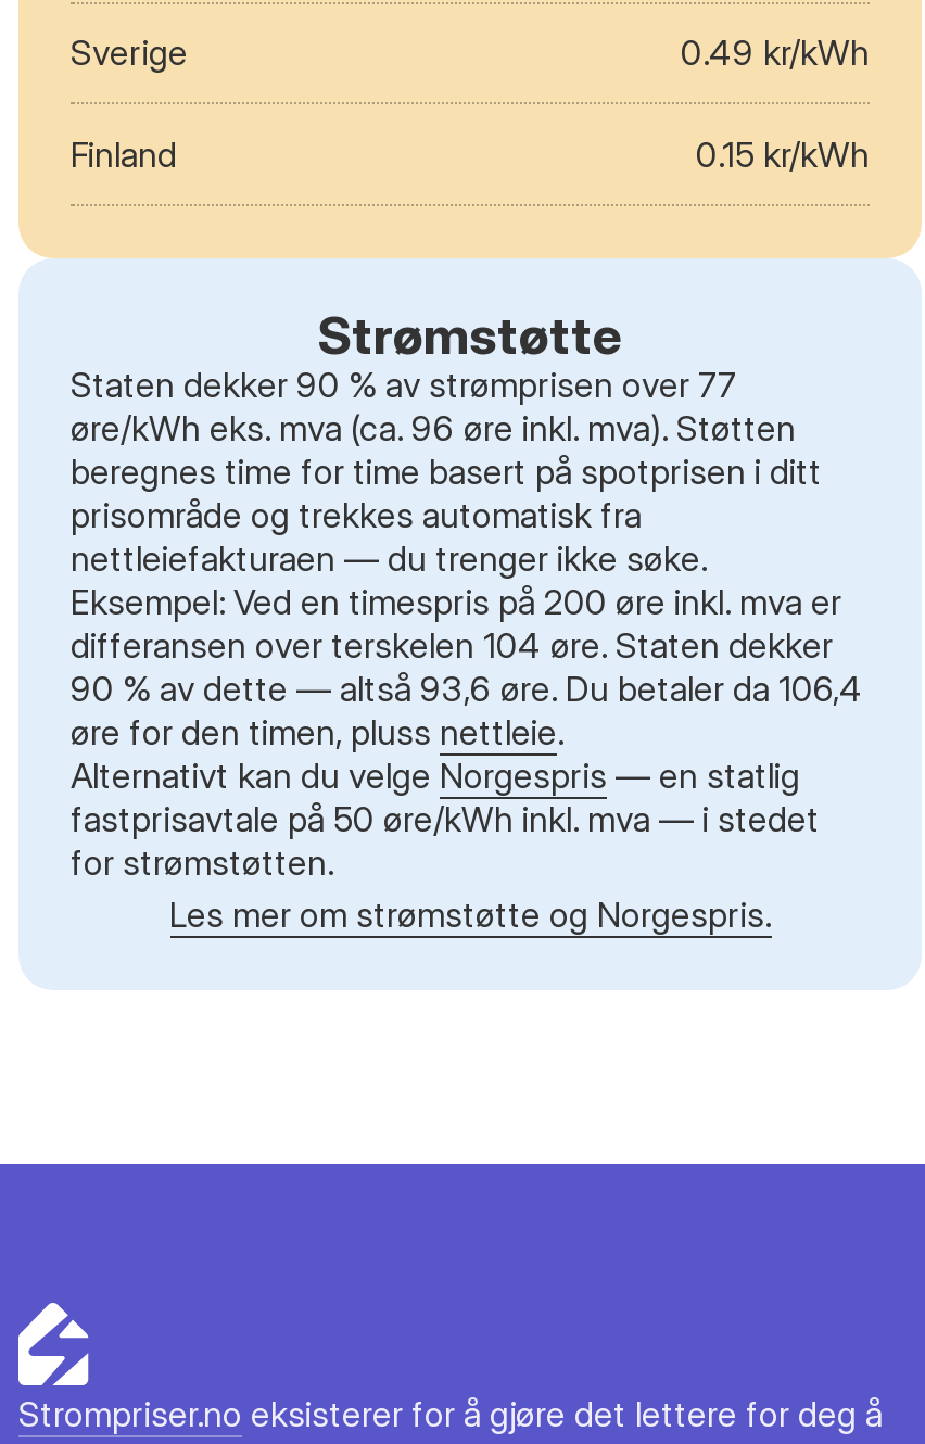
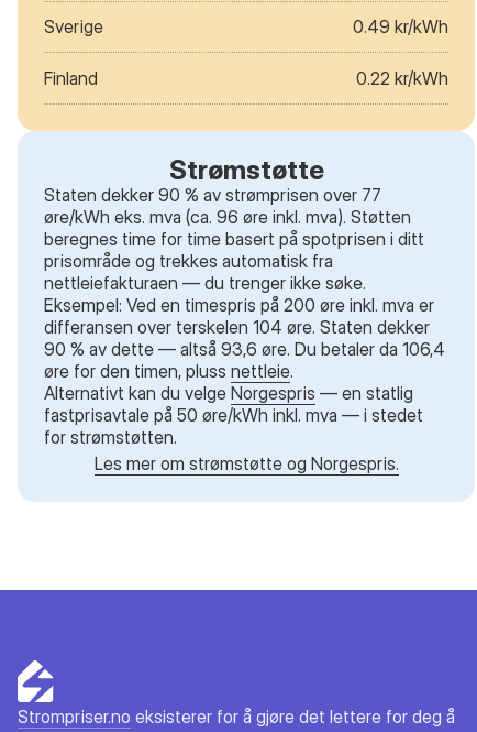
[696,132,870,176] 0.15 kr/kWh -> [356,67,448,89] 0.22 kr/kWh

